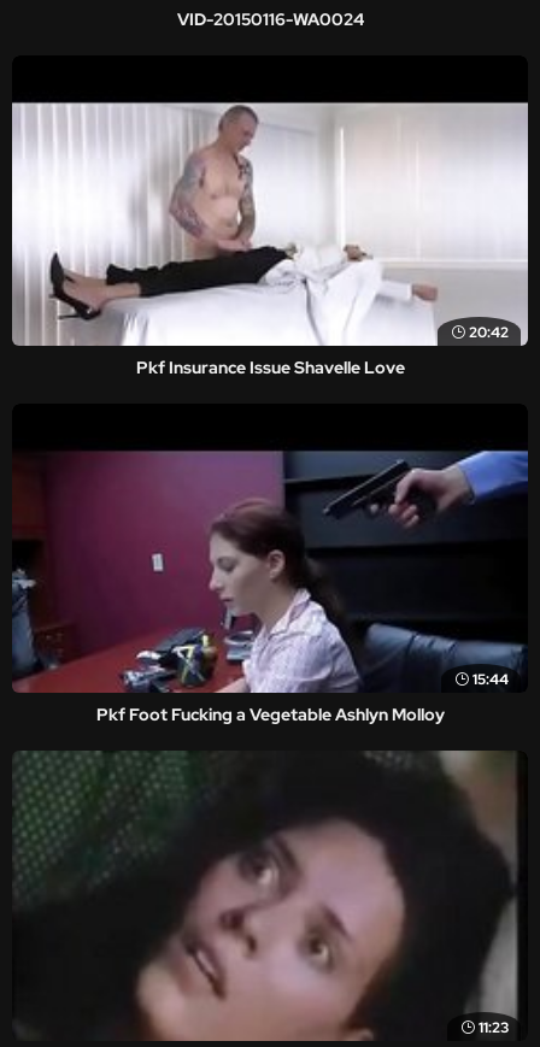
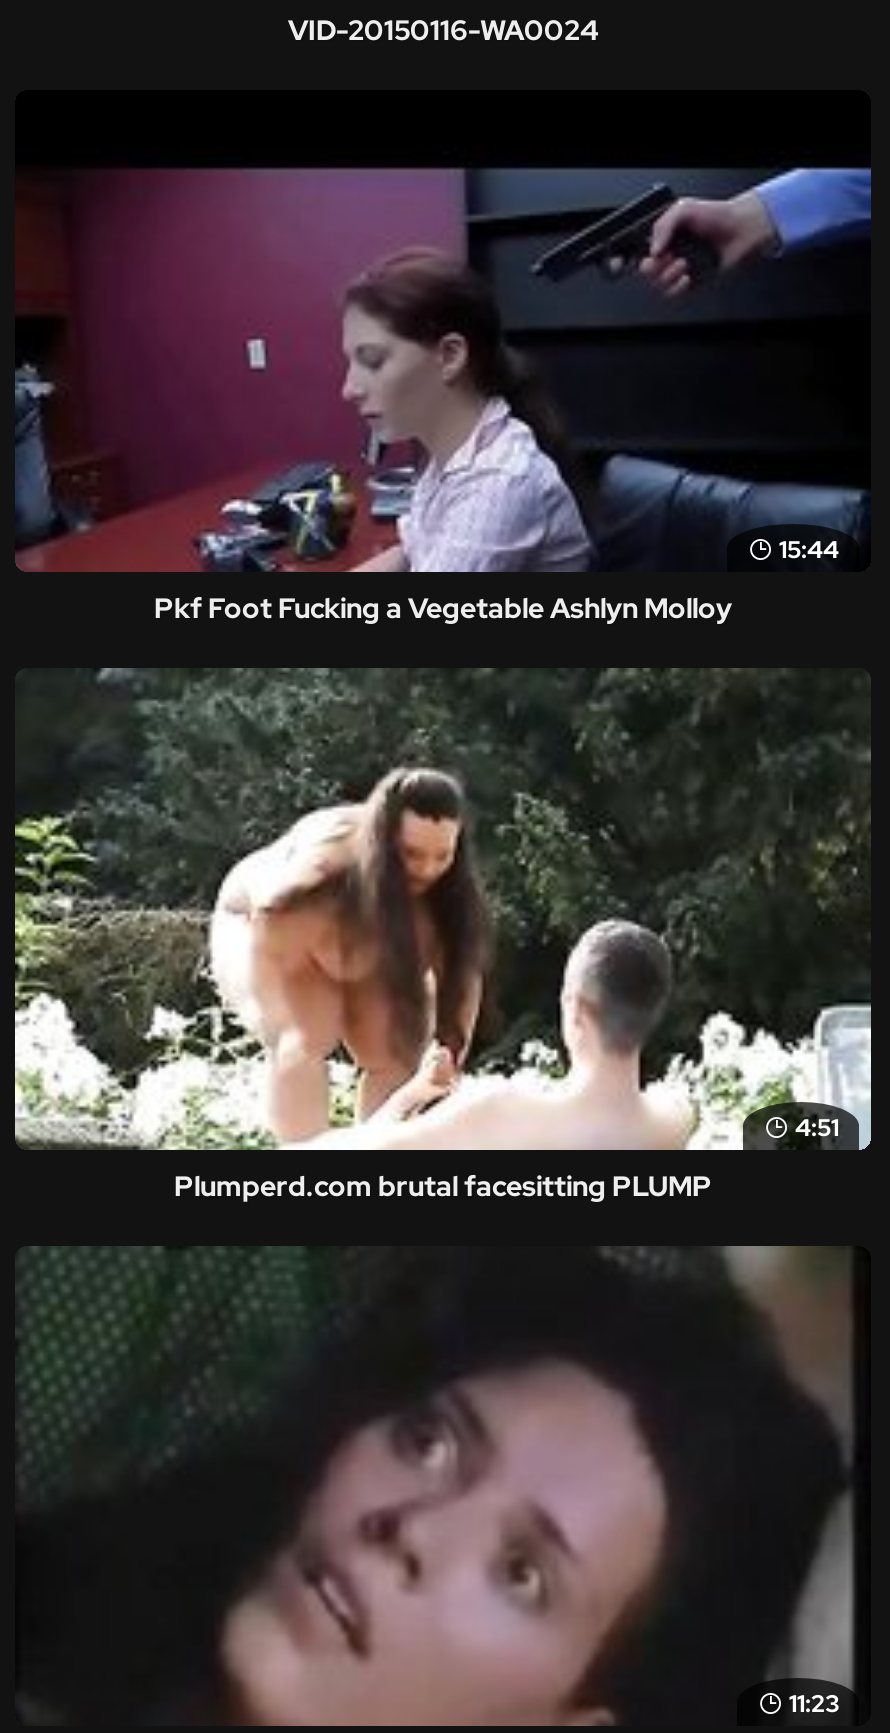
[11,101,529,378] [image] | 20:42 | Pkf Insurance Issue Shavelle Love -> none
moved [10,441,529,726] -> [11,152,873,625]: [image] | 15:44 | Pkf Foot Fucking a Vegetable Ashlyn Molloy
none -> [13,668,873,1202] [image] | 4:51 | Plumperd.com brutal facesitting PLUMP

